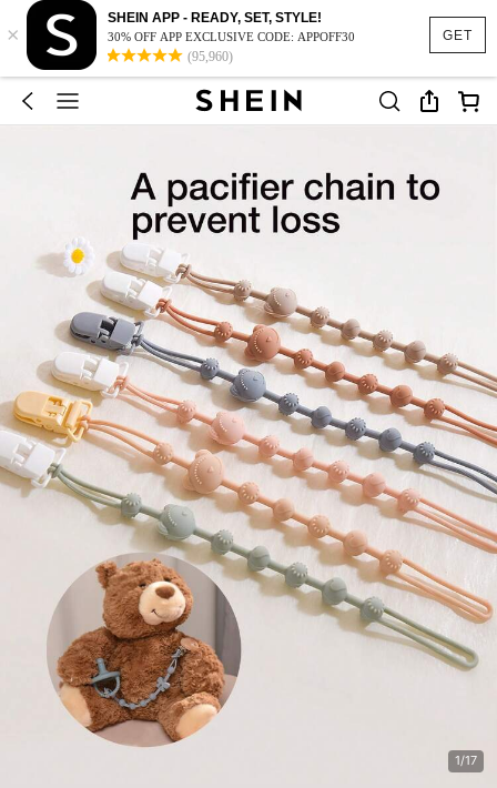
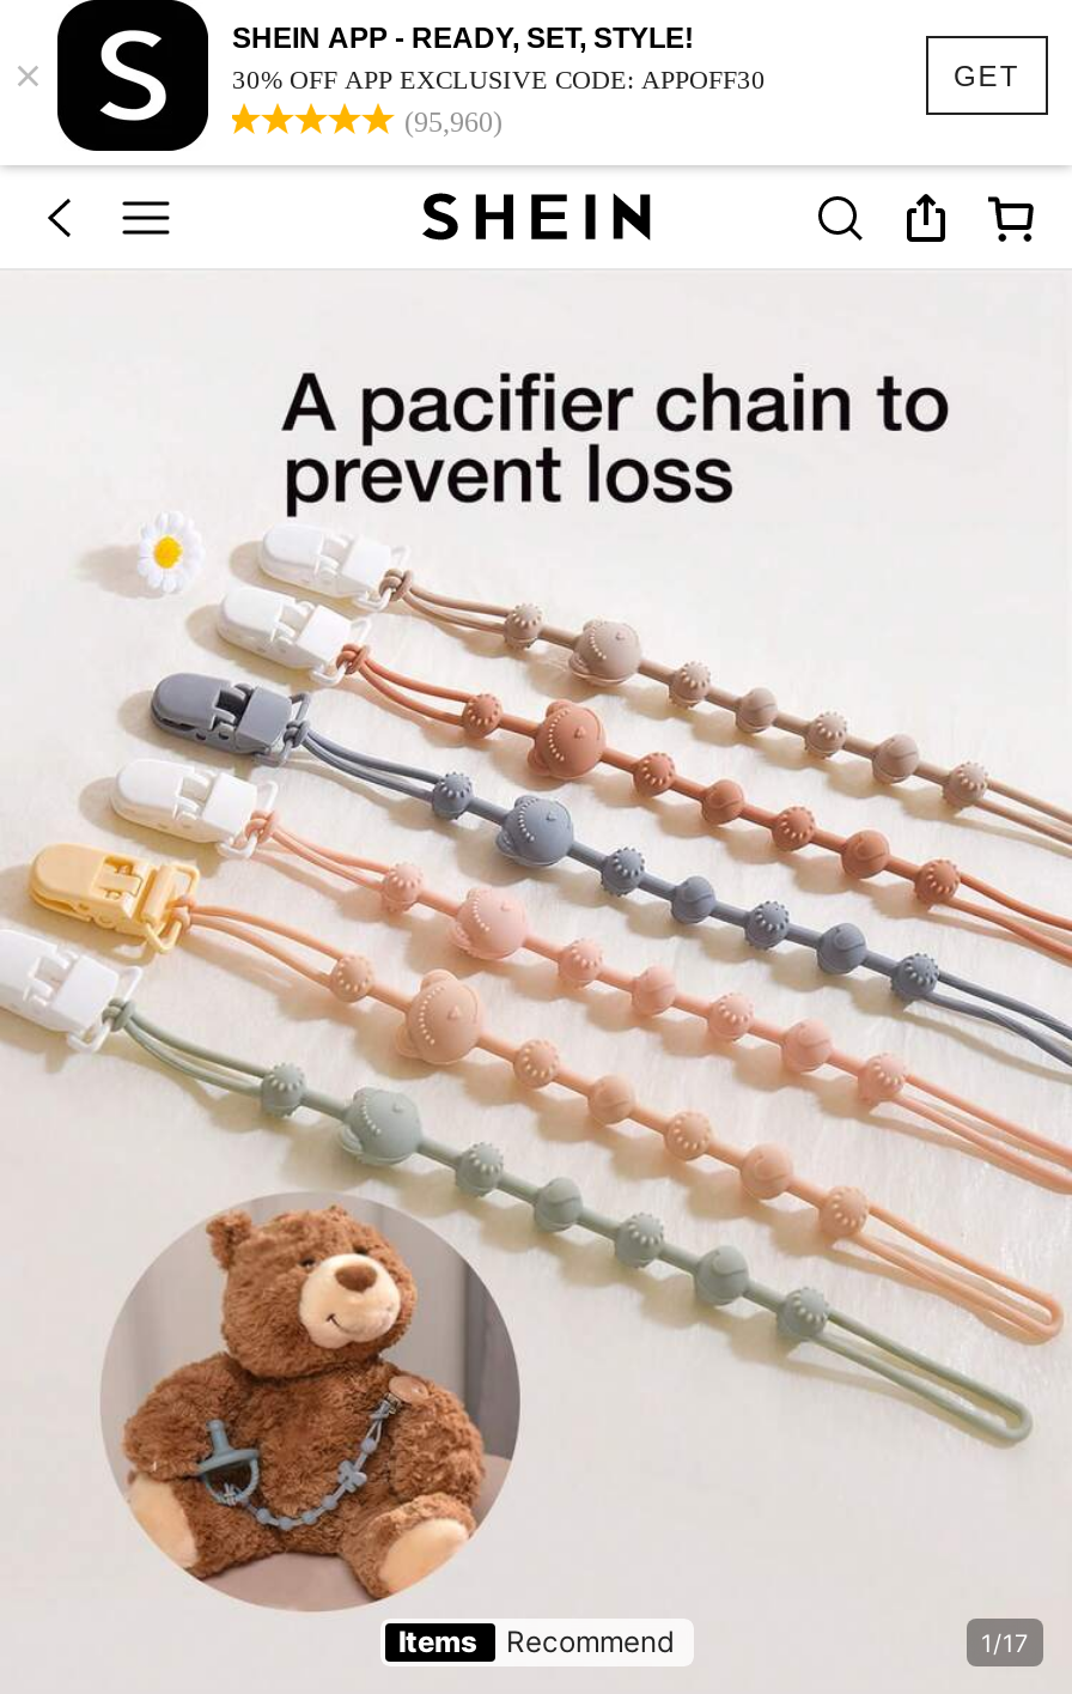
none -> [398,1623,674,1659] Items | Recommend

